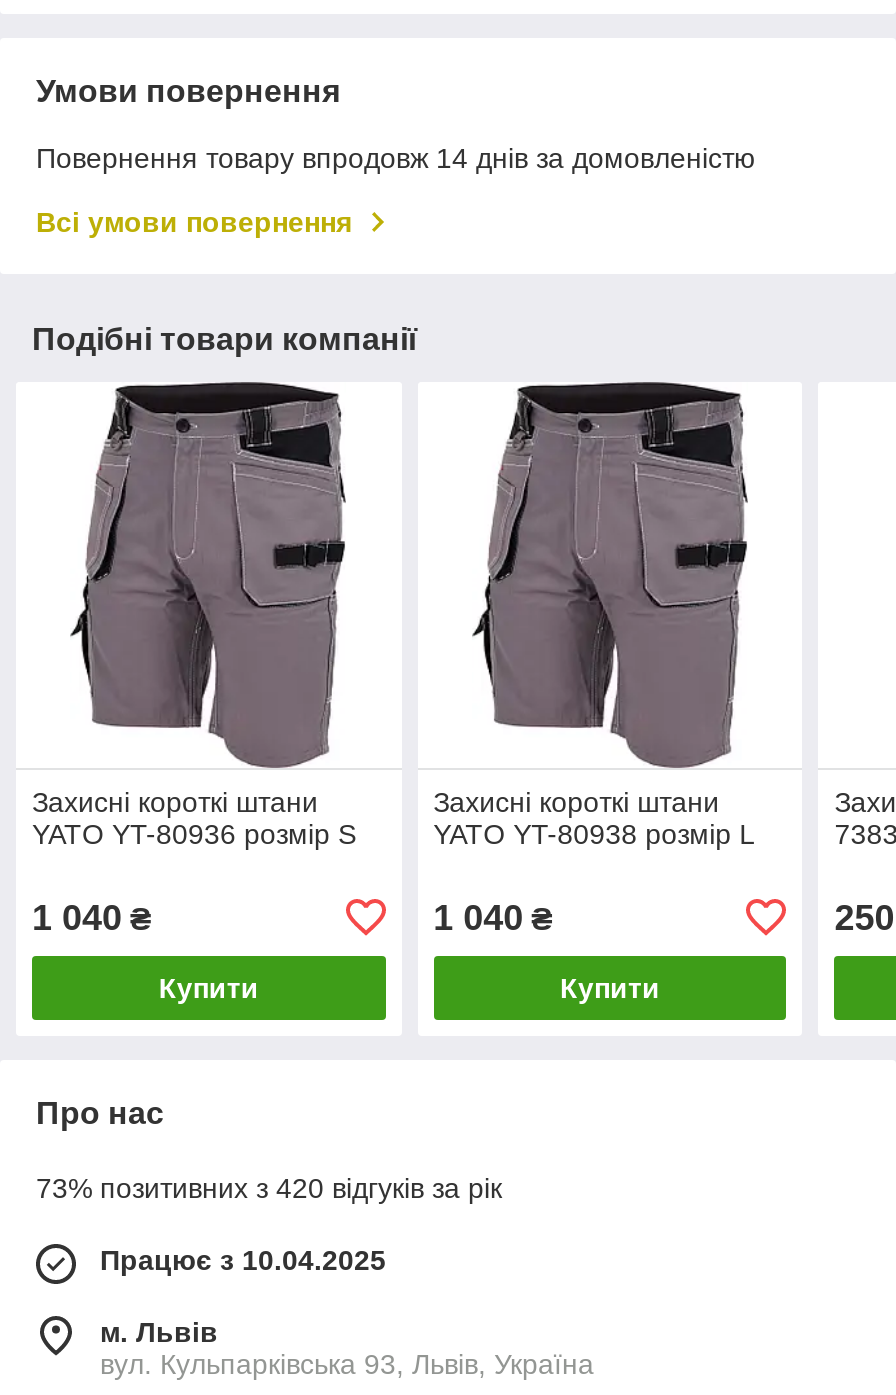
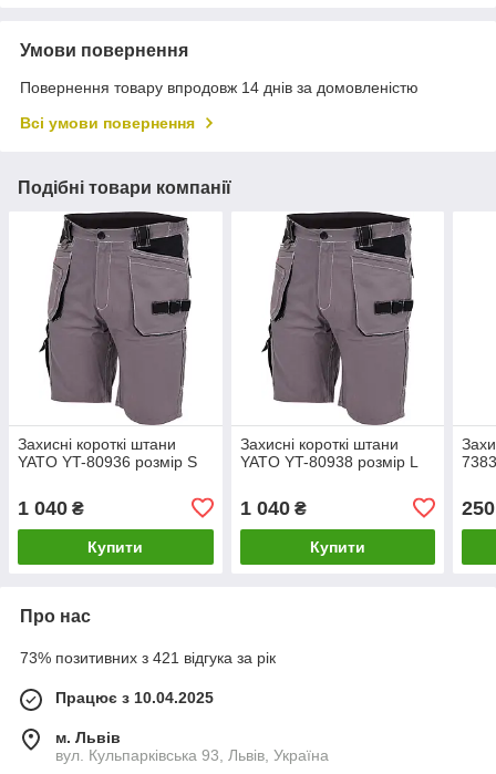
[36,1172,502,1204] 73% позитивних з 420 відгуків за рік -> [20,649,276,666] 73% позитивних з 421 відгука за рік

